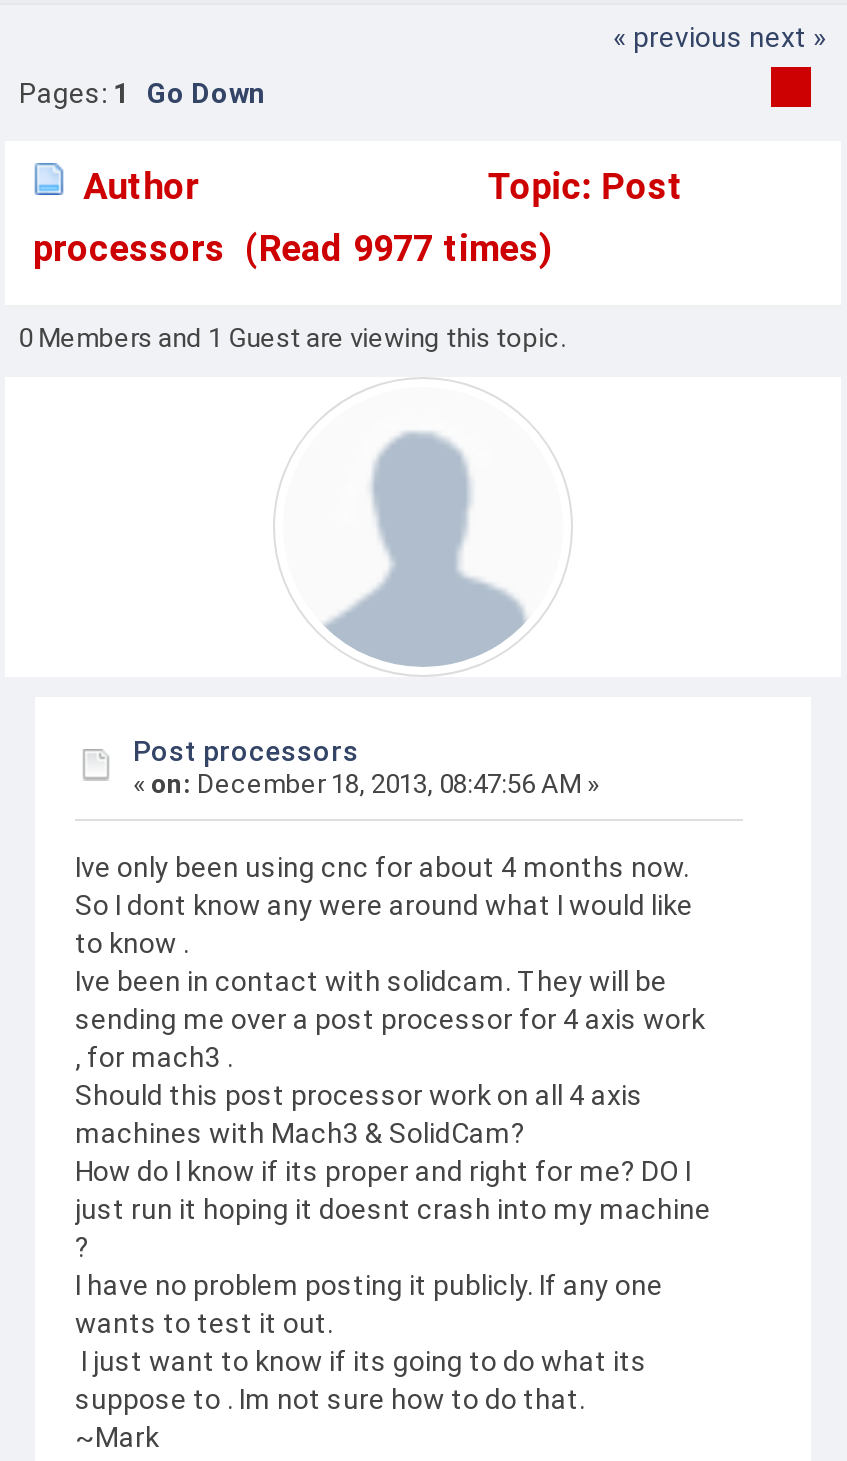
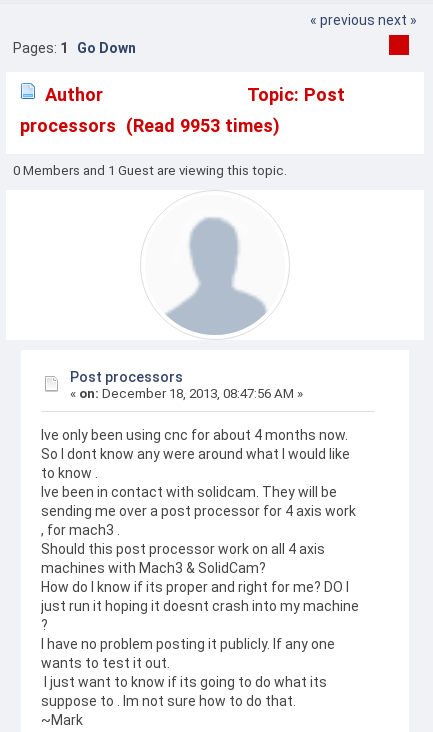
[33,227,553,269] processors (Read 9977 times) -> [20,115,280,136] processors (Read 9953 times)

